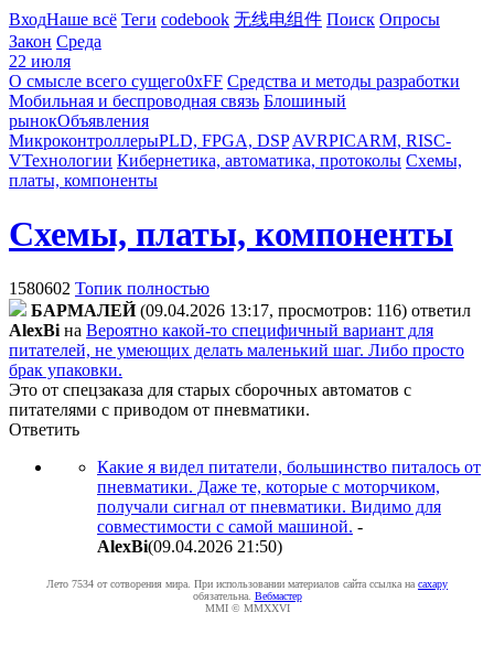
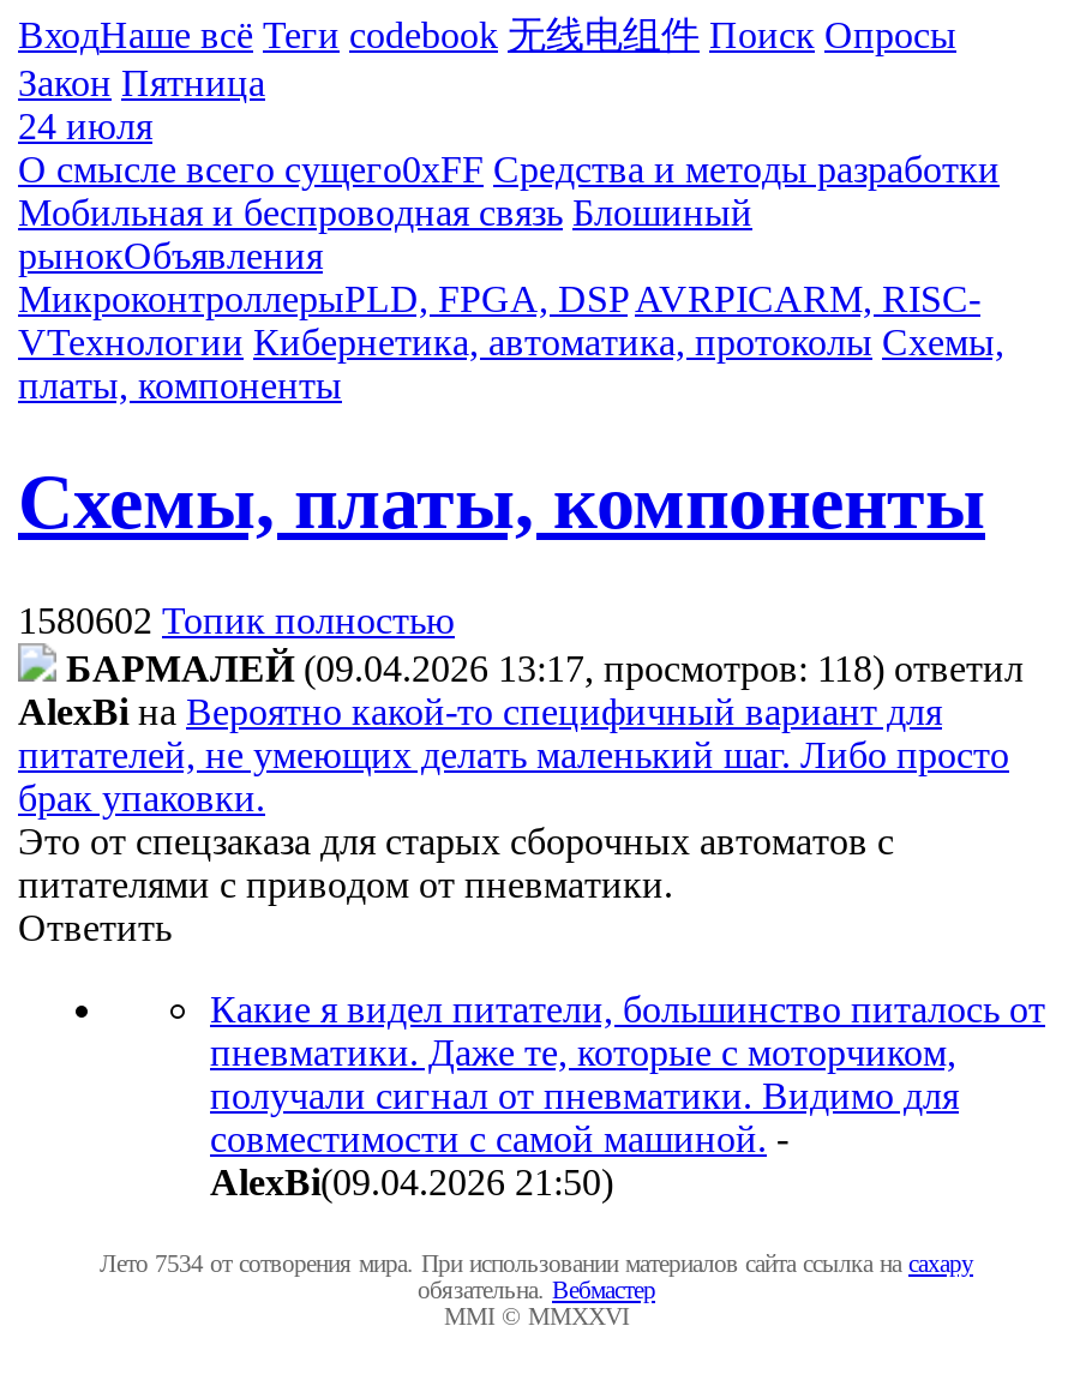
[9,32,101,51] Закон Среда -> [18,62,265,103] Закон Пятница
[9,52,71,71] 22 июля -> [18,106,152,146] 24 июля
[31,301,471,320] БAPMAЛEЙ (09.04.2026 13:17, просмотров: 116) ответил -> [66,648,1024,689] БAPMAЛEЙ (09.04.2026 13:17, просмотров: 118) ответил

